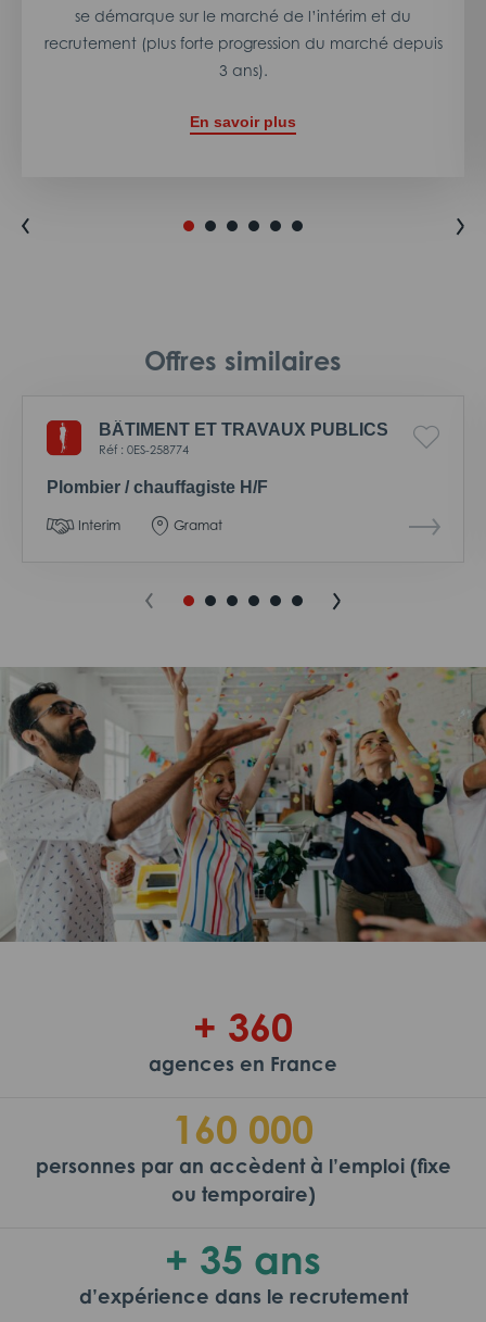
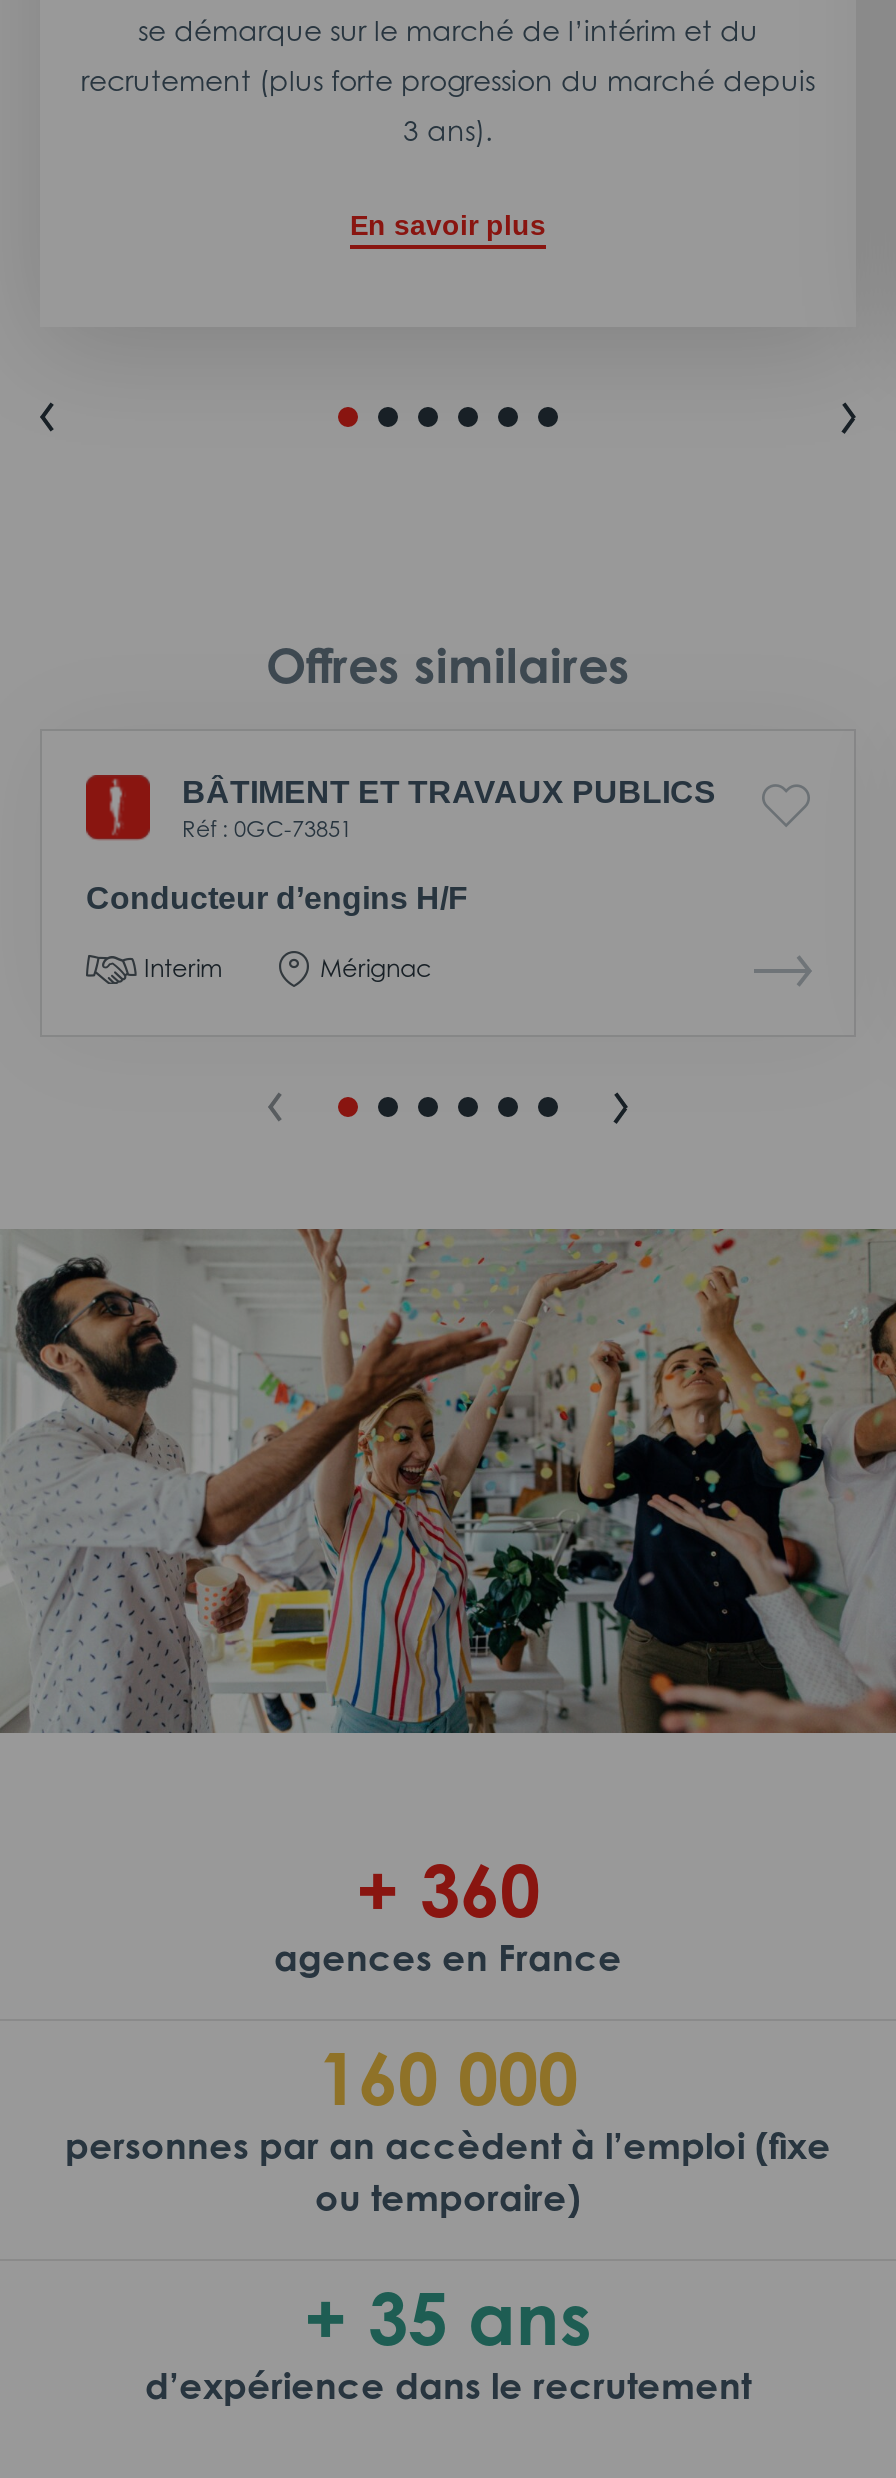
[99,443,189,458] Réf : 0ES-258774 -> [182,815,352,843] Réf : 0GC-73851
[47,478,268,497] Plombier / chauffagiste H/F -> [86,881,468,915] Conducteur d’engins H/F
[174,518,222,534] Gramat -> [320,953,432,983] Mérignac

